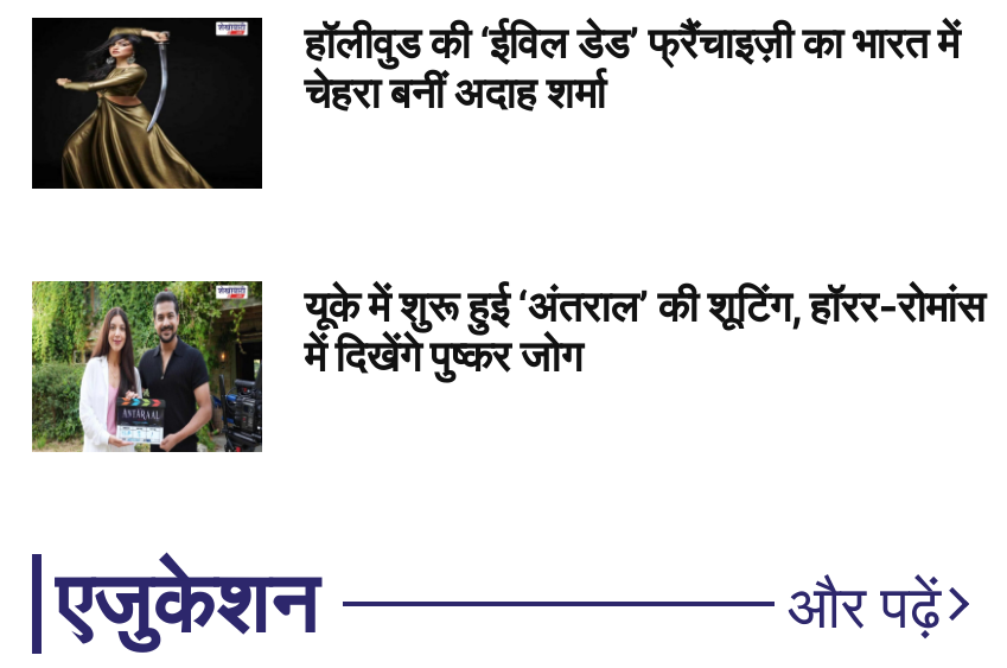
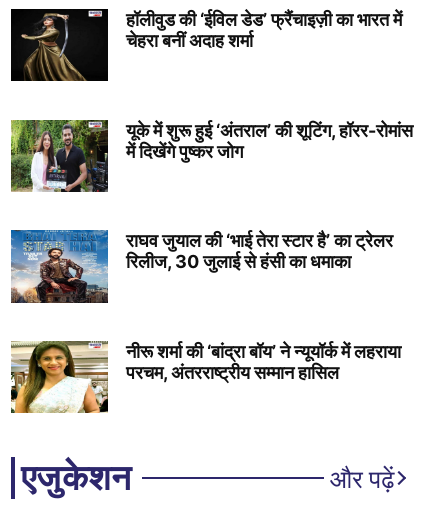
none -> [10,229,393,304] [image] | राघव जुयाल की ‘भाई तेरा स्टार है’ का ट्रेलर | रिलीज, 30 जुलाई से हंसी का धमाका
none -> [11,341,401,414] [image] | नीरू शर्मा की ‘बांद्रा बॉय’ ने न्यूयॉर्क में लहराया | परचम, अंतरराष्ट्रीय सम्मान हासिल

